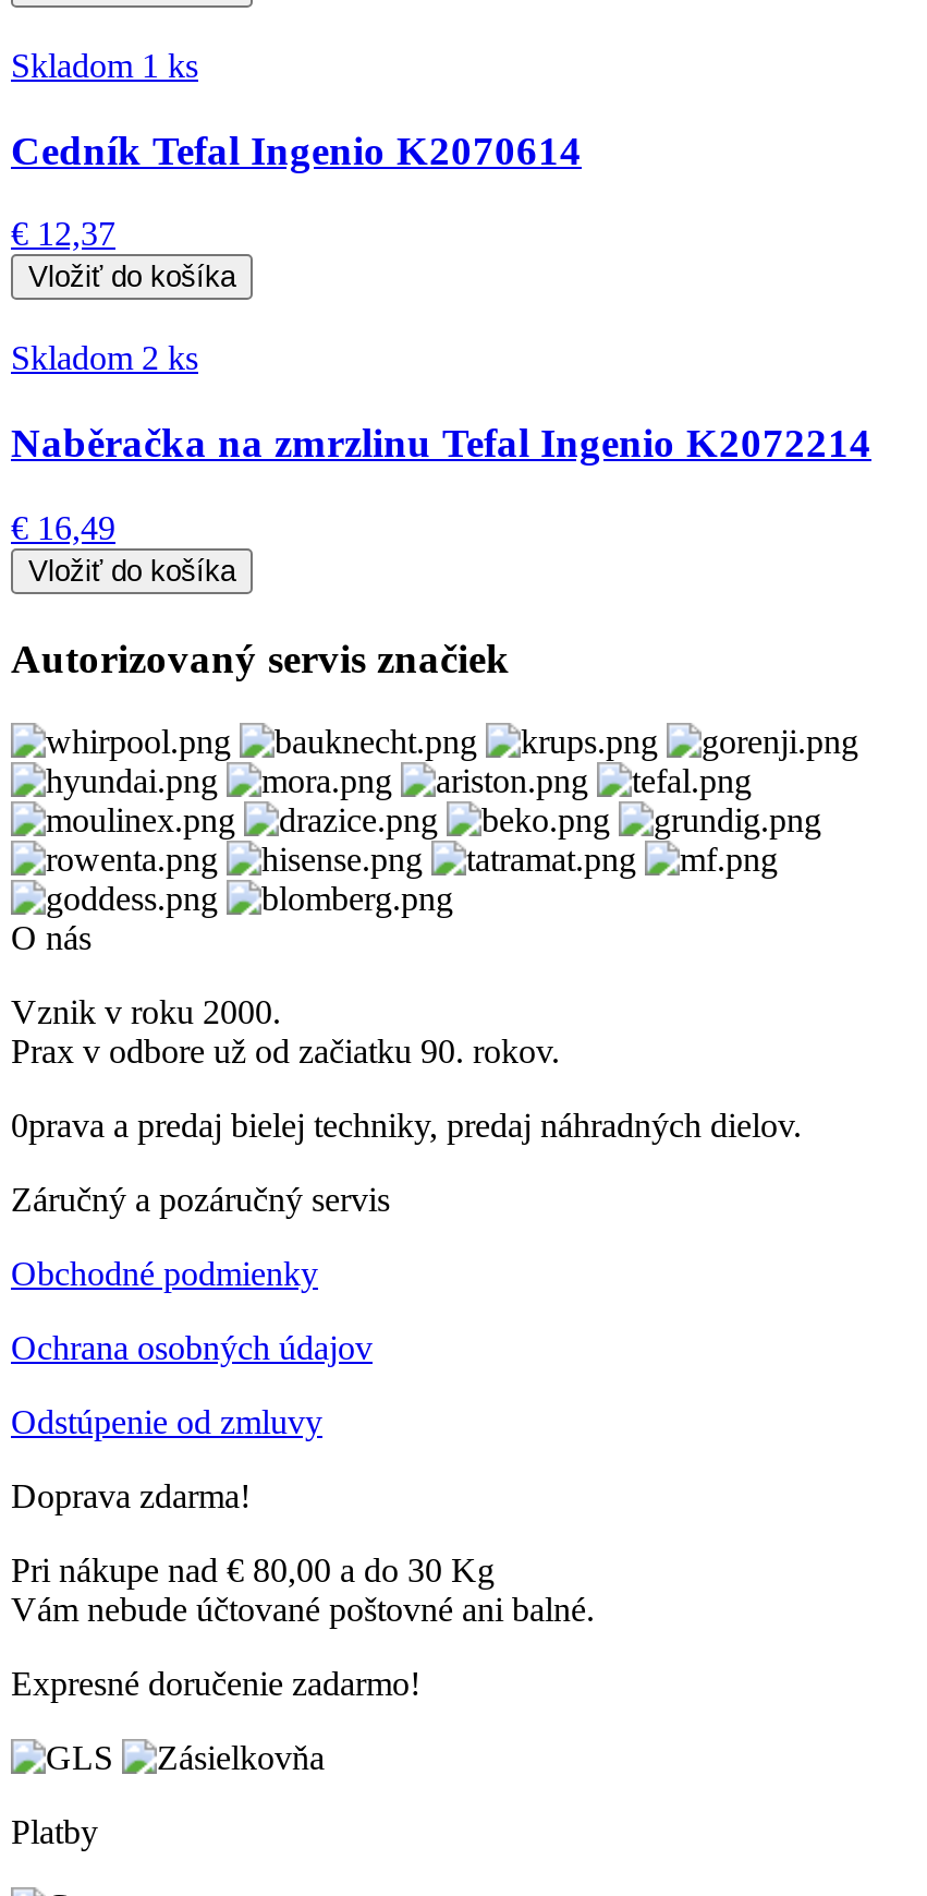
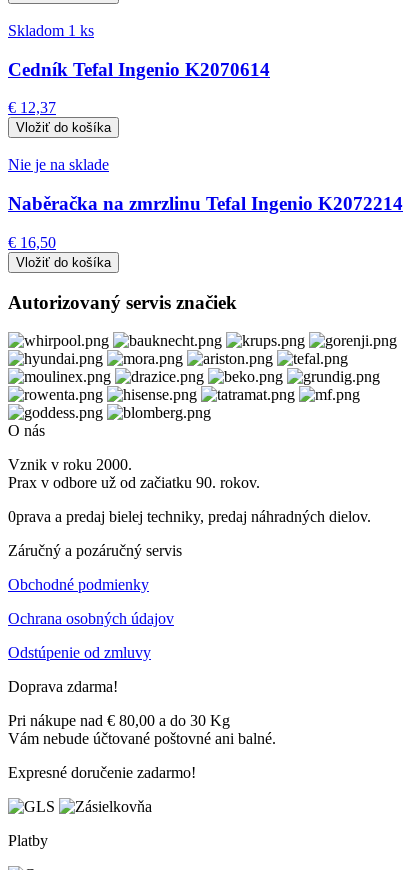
[11,340,198,377] Skladom 2 ks -> [8,156,109,173] Nie je na sklade
[11,509,115,546] € 16,49 -> [8,234,56,251] € 16,50

